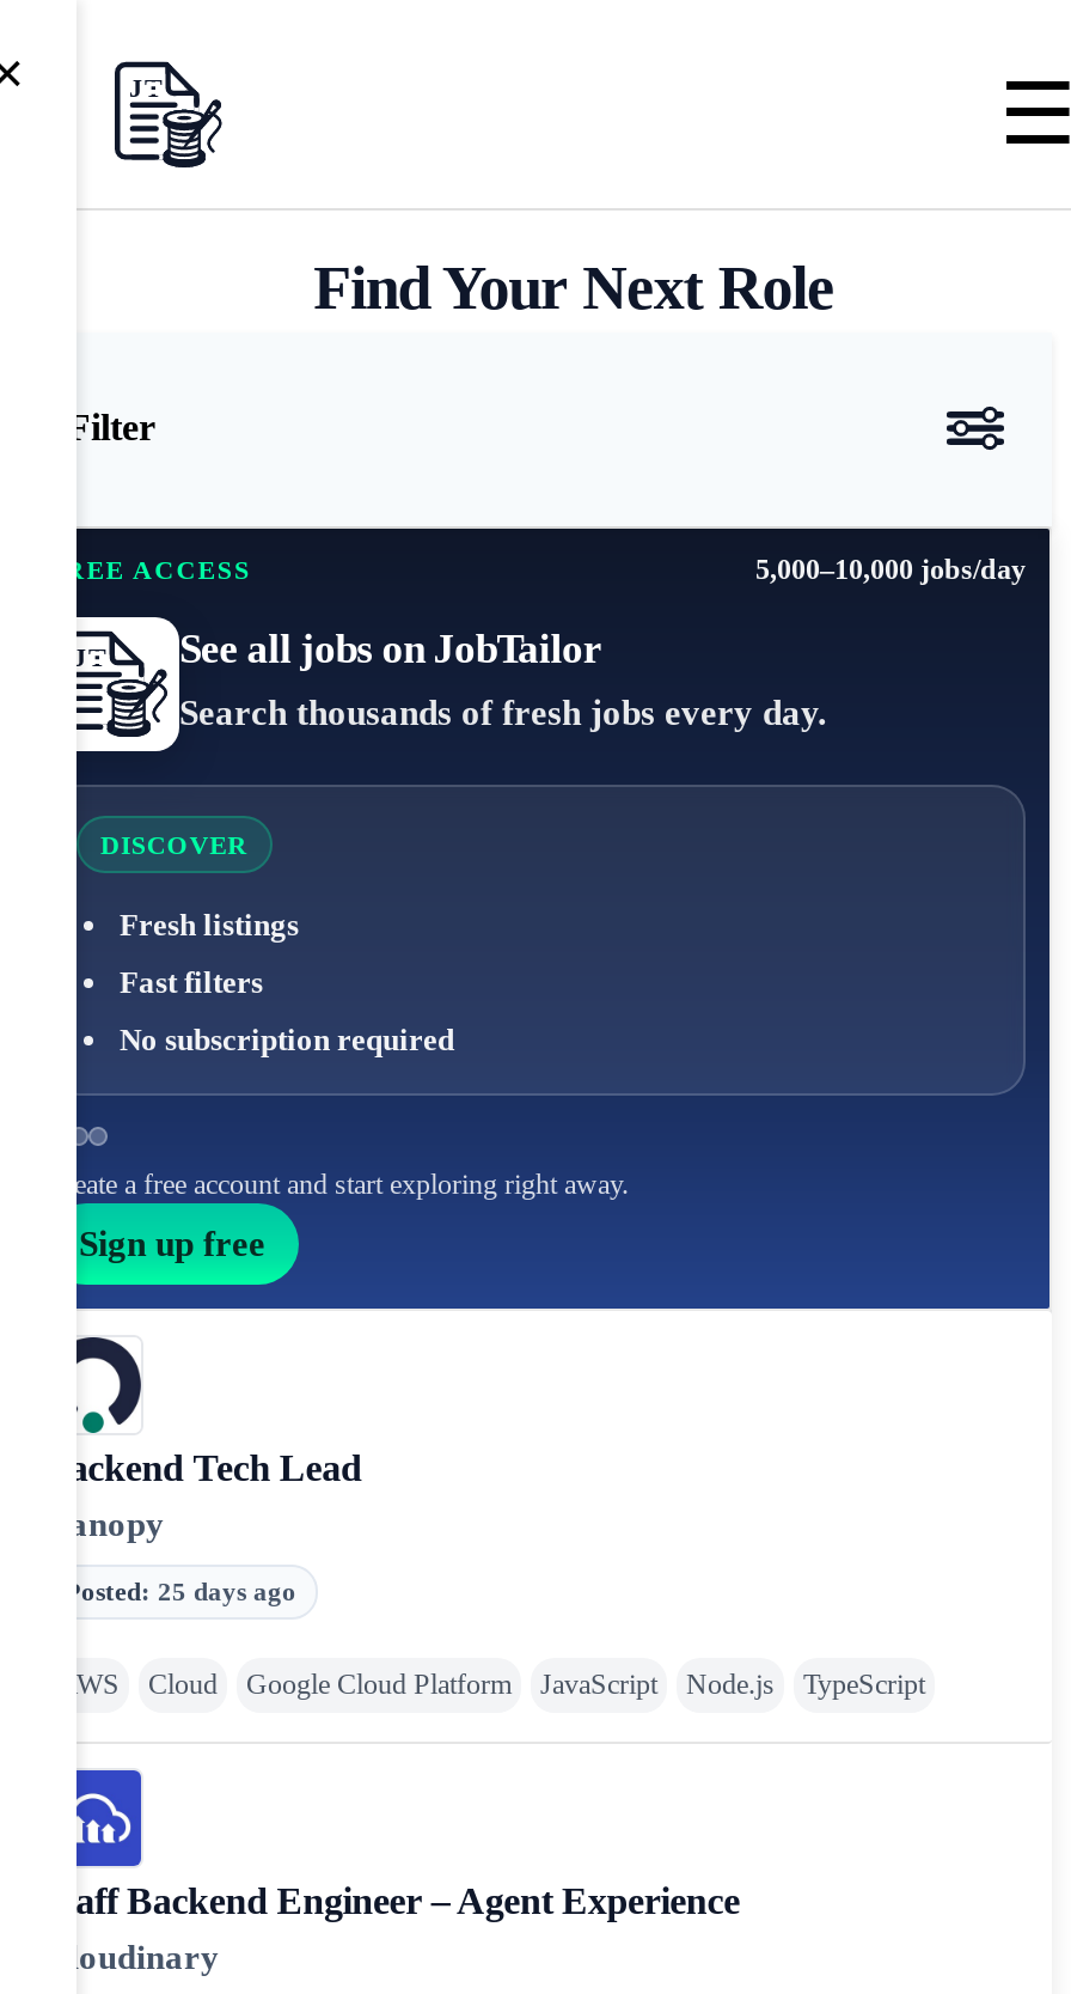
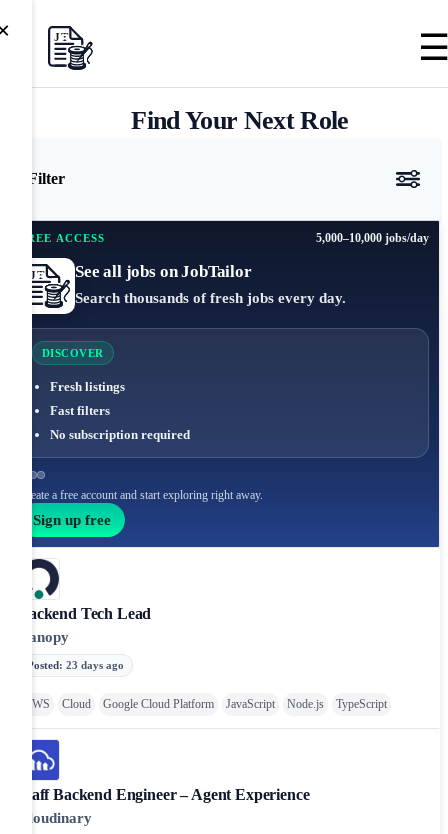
[65,1575,296,1604] Posted: 25 days ago -> [27,658,124,670] Posted: 23 days ago

